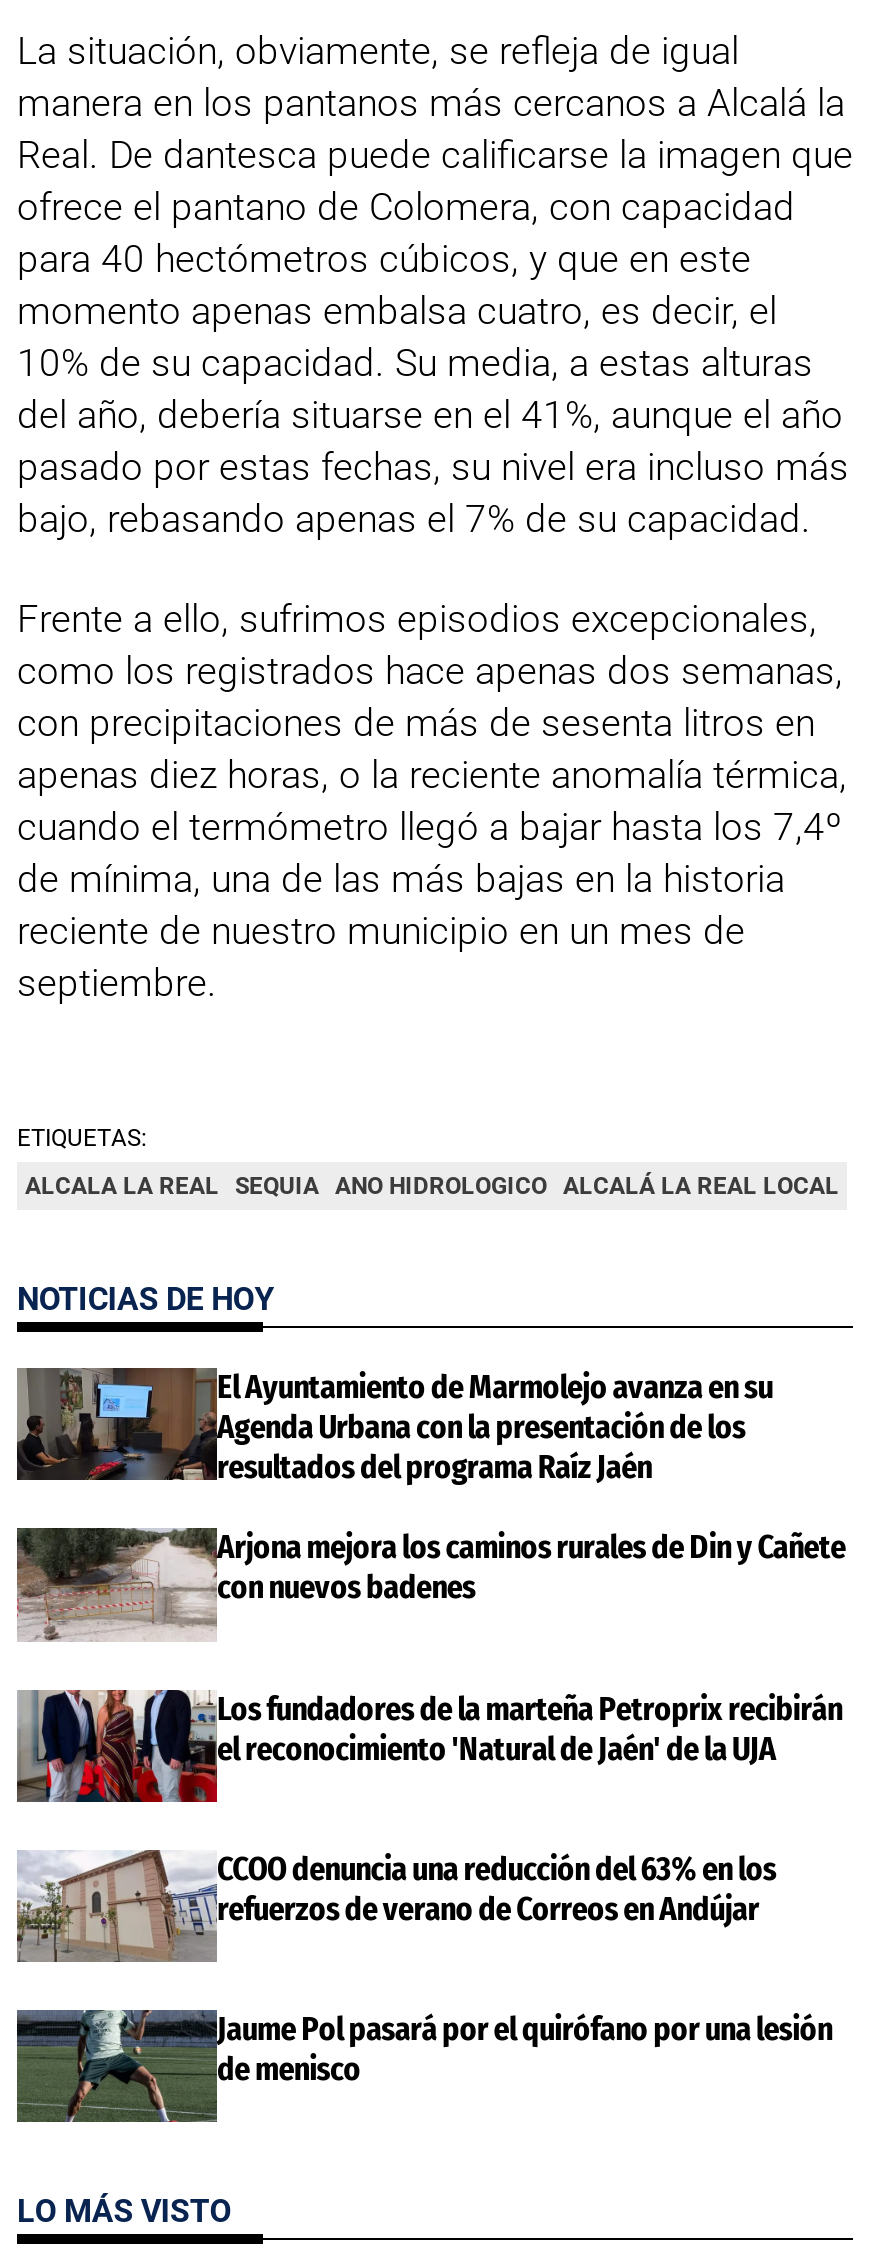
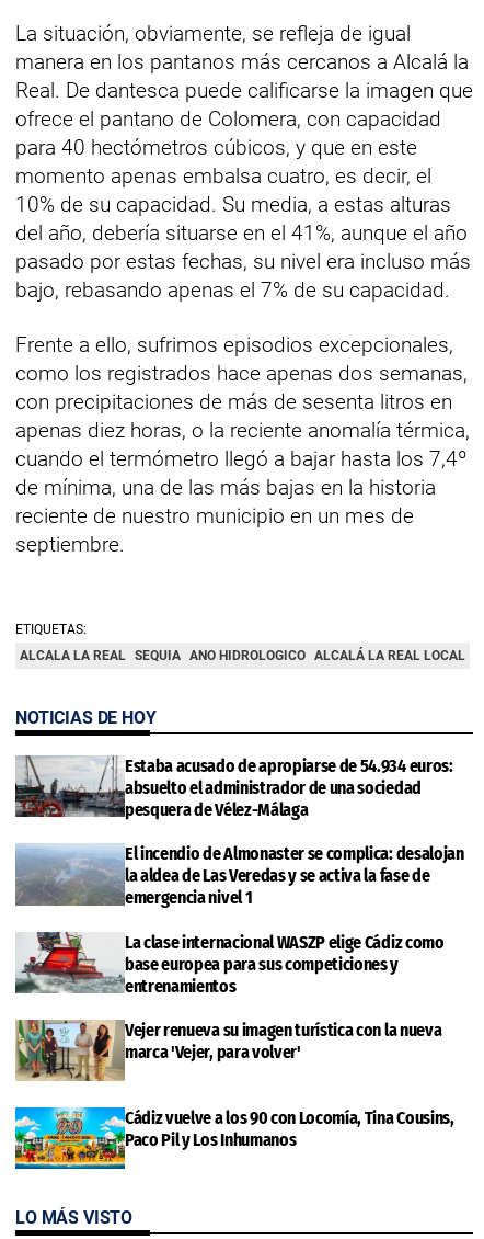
[17,1366,773,1486] [image] | El Ayuntamiento de Marmolejo avanza en su | Agenda Urbana con la presentación de los | resultados del programa Raíz Jaén -> [15,755,453,820] [image] | Estaba acusado de apropiarse de 54.934 euros: | absuelto el administrador de una sociedad | pesquera de Vélez-Málaga
[15,1526,846,1640] [image] | Arjona mejora los caminos rurales de Din y Cañete | con nuevos badenes -> [14,843,464,908] [image] | El incendio de Almonaster se complica: desalojan | la aldea de Las Veredas y se activa la fase de | emergencia nivel 1
[17,1688,842,1804] [image] | Los fundadores de la marteña Petroprix recibirán | el reconocimiento 'Natural de Jaén' de la UJA -> [15,931,444,996] [image] | La clase internacional WASZP elige Cádiz como | base europea para sus competiciones y | entrenamientos
[17,1850,776,1962] [image] | CCOO denuncia una reducción del 63% en los | refuerzos de verano de Correos en Andújar -> [15,1019,442,1081] [image] | Vejer renueva su imagen turística con la nueva | marca 'Vejer, para volver'
[15,2008,832,2124] [image] | Jaume Pol pasará por el quirófano por una lesión | de menisco -> [14,1106,454,1170] [image] | Cádiz vuelve a los 90 con Locomía, Tina Cousins, | Paco Pil y Los Inhumanos

